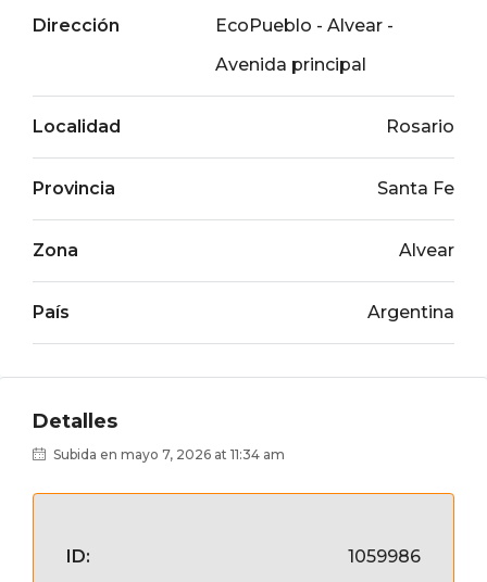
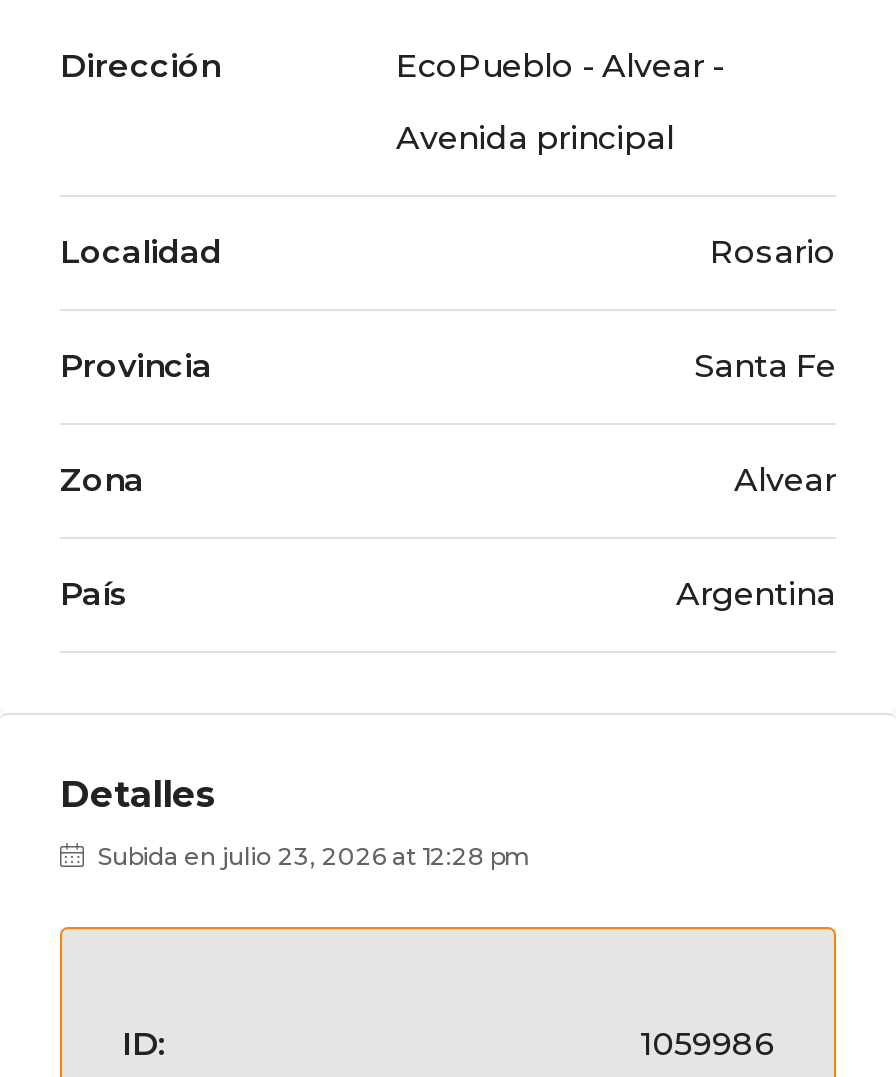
[50,446,285,463] Subida en mayo 7, 2026 at 11:34 am -> [92,841,530,871] Subida en julio 23, 2026 at 12:28 pm

